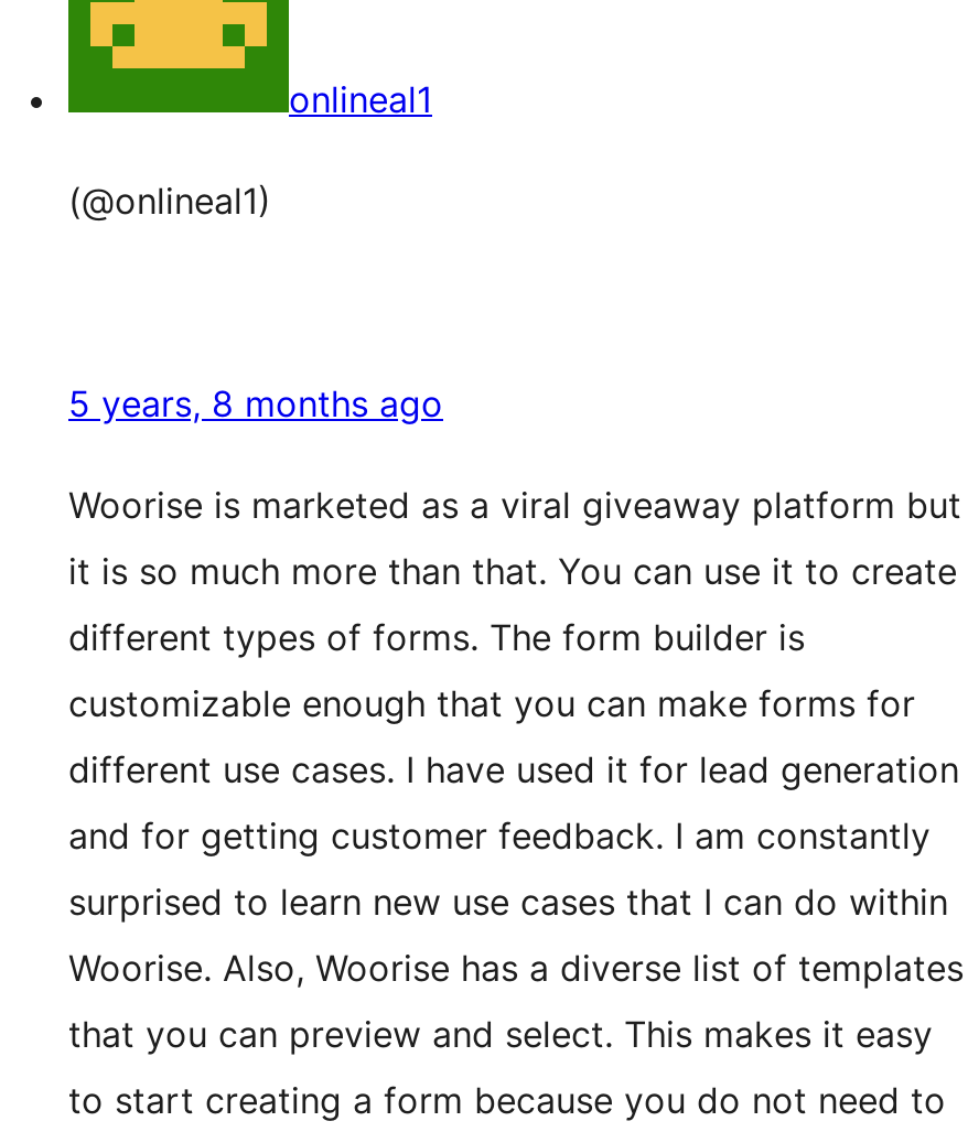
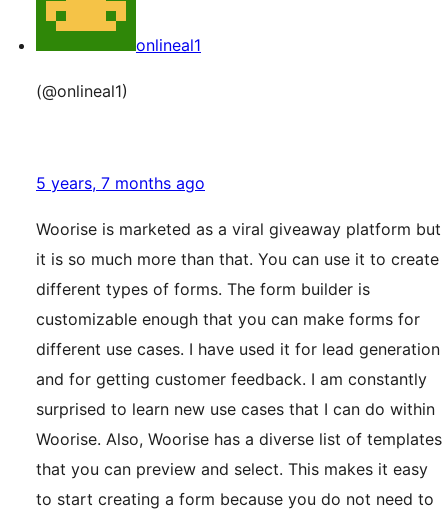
[68,381,443,425] 5 years, 8 months ago -> [36,173,205,193] 5 years, 7 months ago

